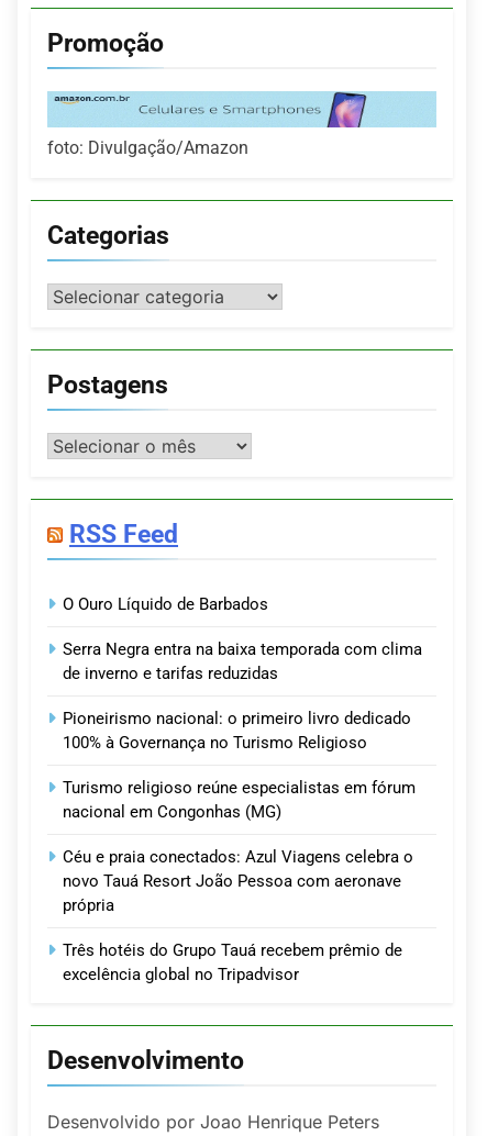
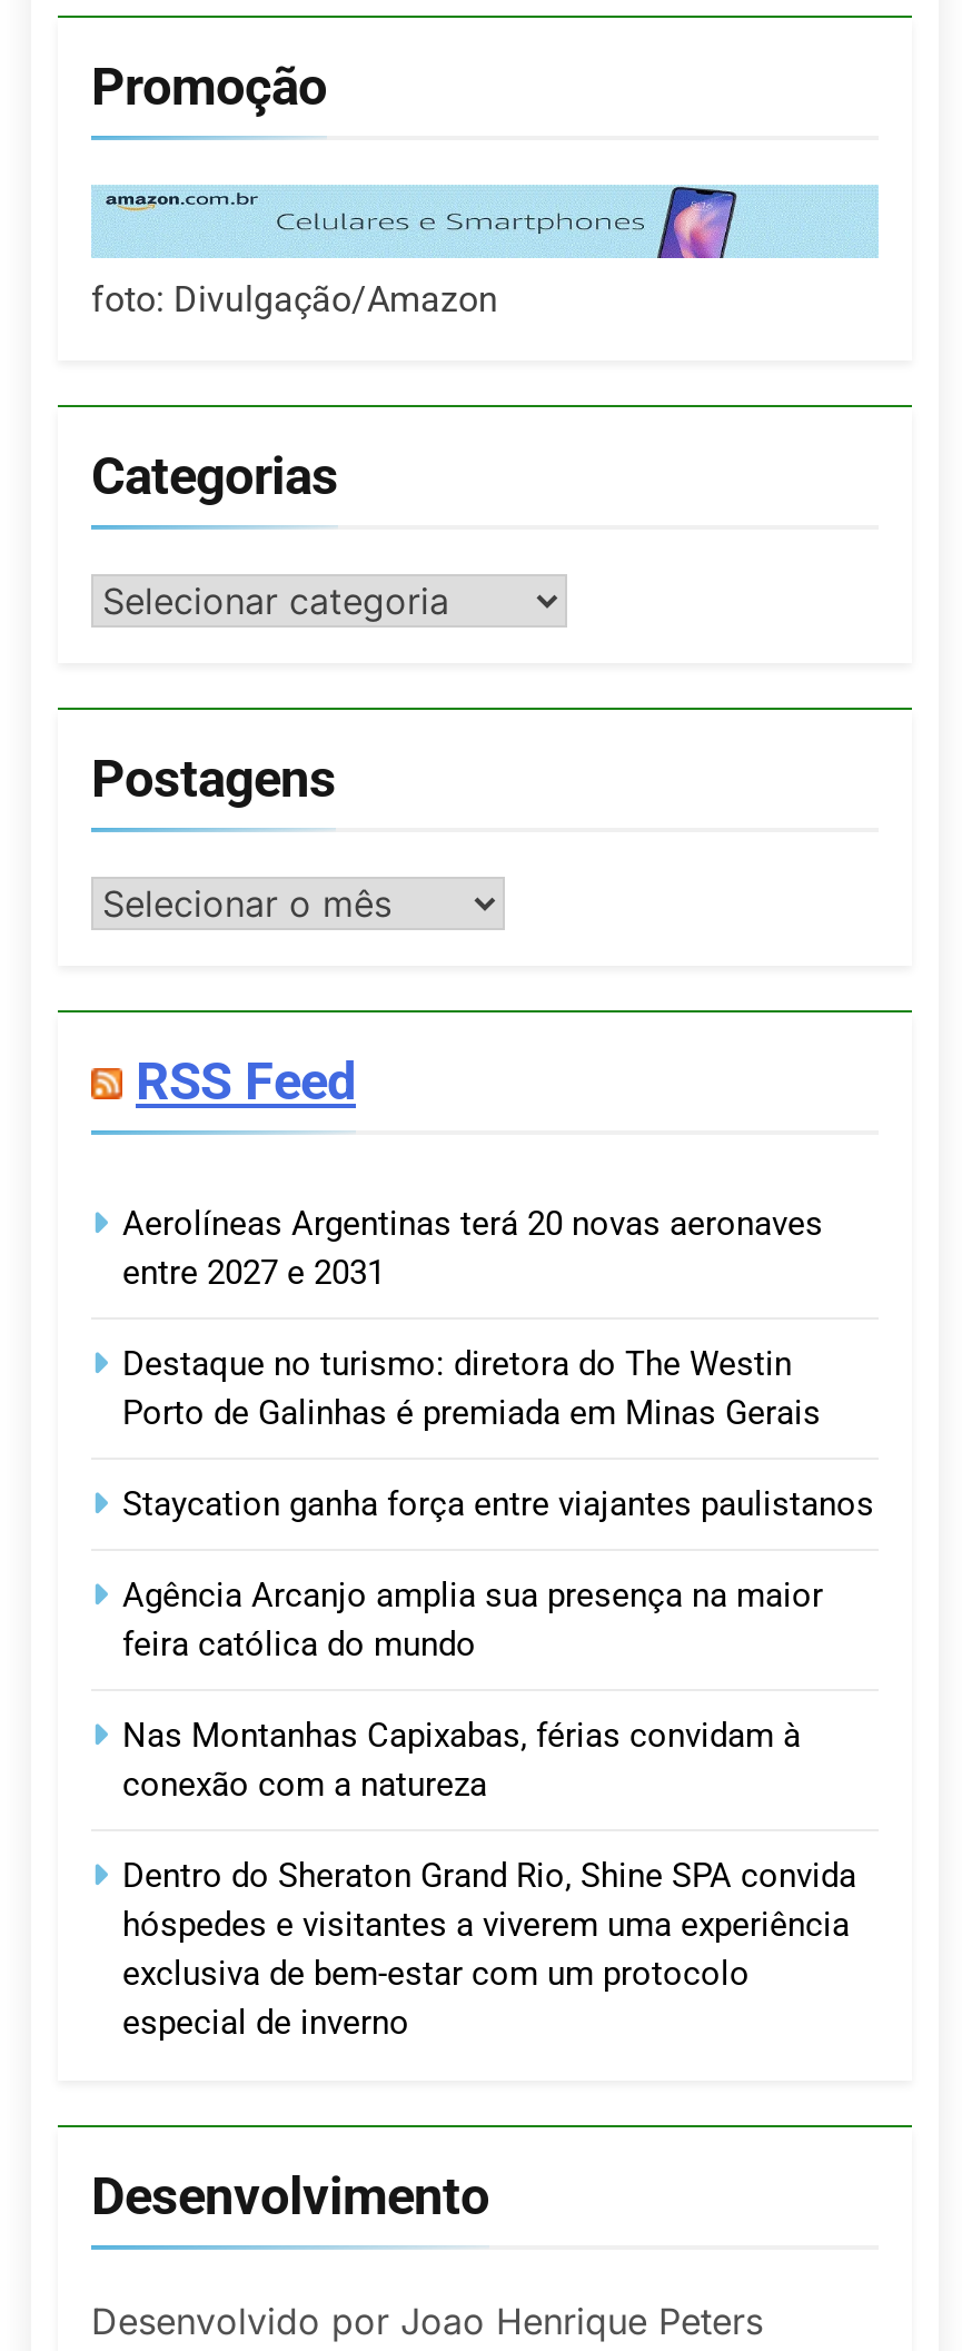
[63,594,268,614] O Ouro Líquido de Barbados -> [122,1204,823,1293] Aerolíneas Argentinas terá 20 novas aeronaves | entre 2027 e 2031
[63,639,422,683] Serra Negra entra na baixa temporada com clima | de inverno e tarifas reduzidas -> [122,1344,821,1433] Destaque no turismo: diretora do The Westin | Porto de Galinhas é premiada em Minas Gerais
[63,708,411,752] Pioneirismo nacional: o primeiro livro dedicado | 100% à Governança no Turismo Religioso -> [122,1484,874,1524] Staycation ganha força entre viajantes paulistanos
[63,777,416,821] Turismo religioso reúne especialistas em fórum | nacional em Congonhas (MG) -> [122,1575,823,1665] Agência Arcanjo amplia sua presença na maior | feira católica do mundo
[63,847,413,915] Céu e praia conectados: Azul Viagens celebra o | novo Tauá Resort João Pessoa com aeronave | própria -> [122,1716,801,1805] Nas Montanhas Capixabas, férias convidam à | conexão com a natureza
[63,940,402,984] Três hotéis do Grupo Tauá recebem prêmio de | excelência global no Tripadvisor -> [122,1856,856,2043] Dentro do Sheraton Grand Rio, Shine SPA convida | hóspedes e visitantes a viverem uma experiência | exclusiva de bem-estar com um protocolo | especial de inverno

